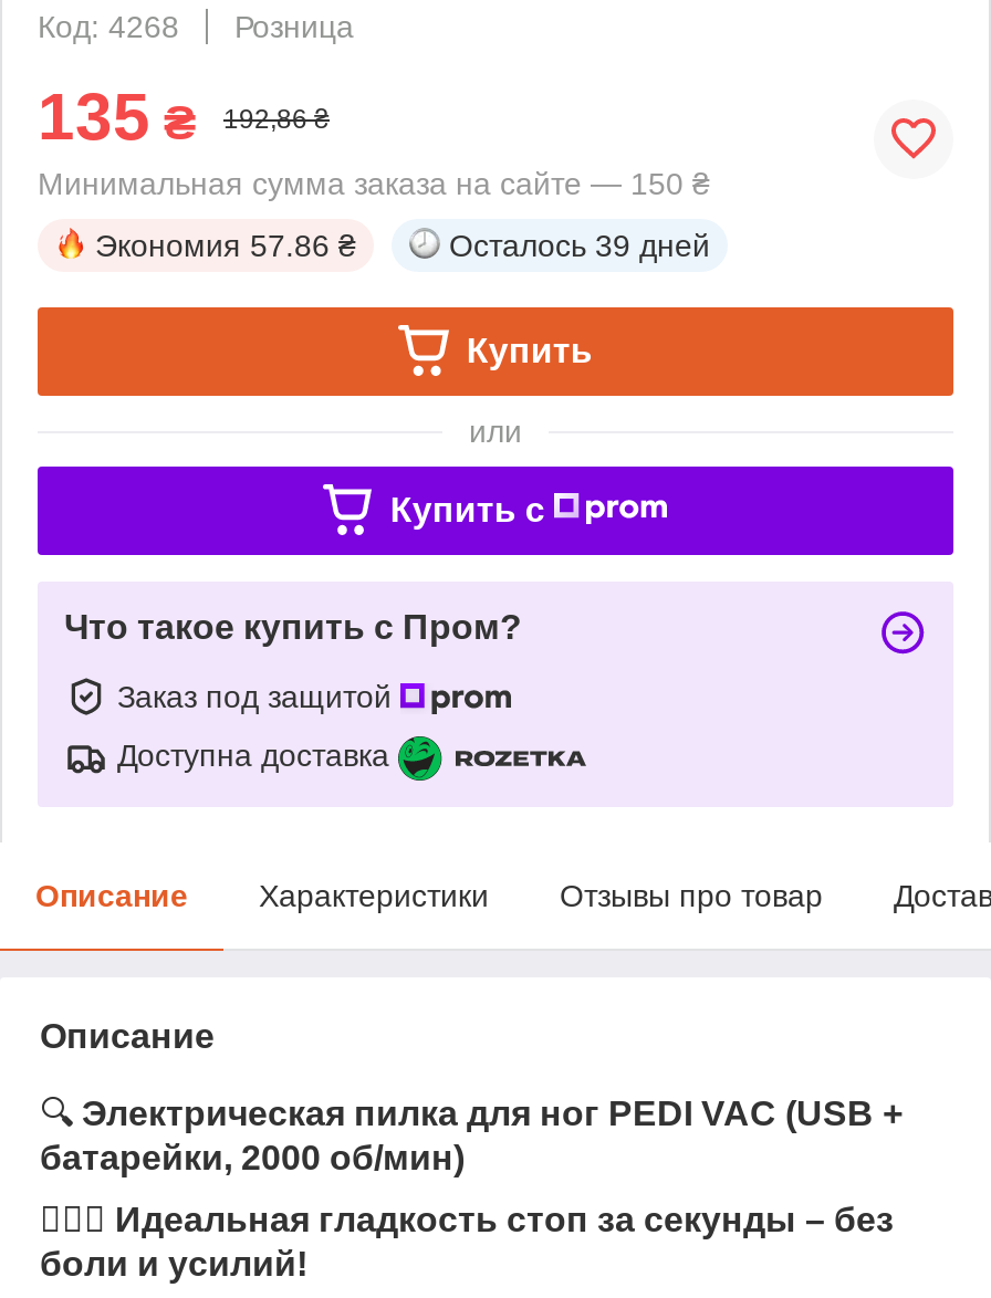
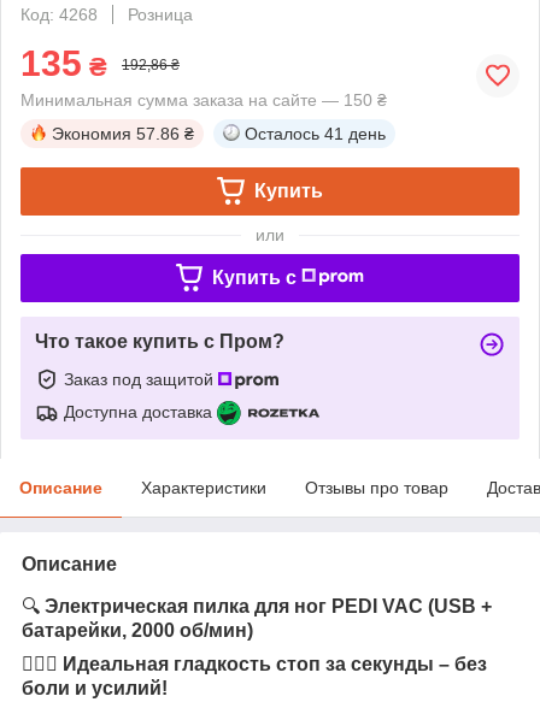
[449,227,710,263] Осталось 39 дней -> [245,124,386,143] Осталось 41 день

